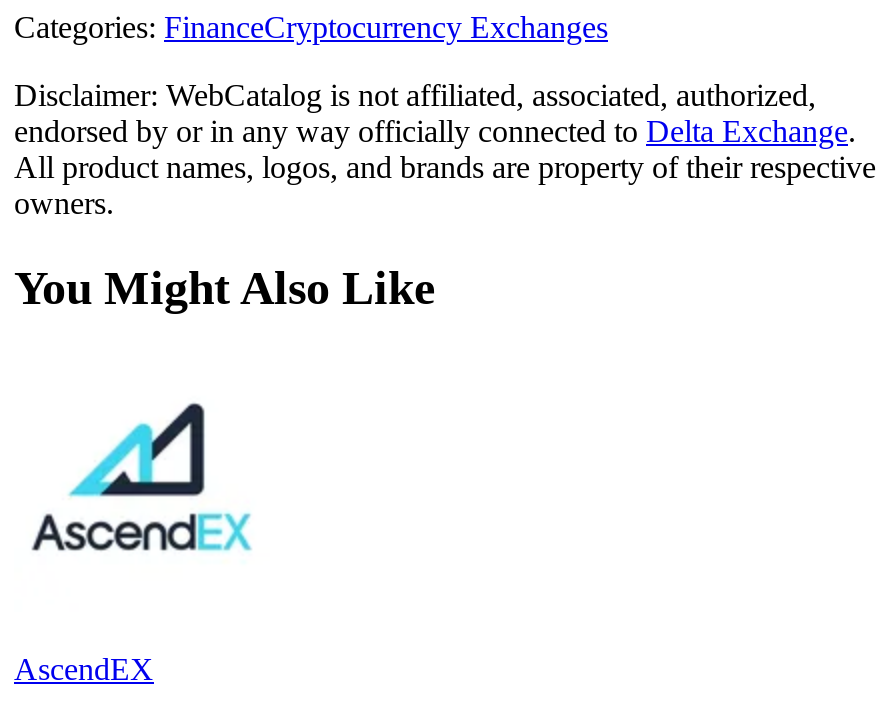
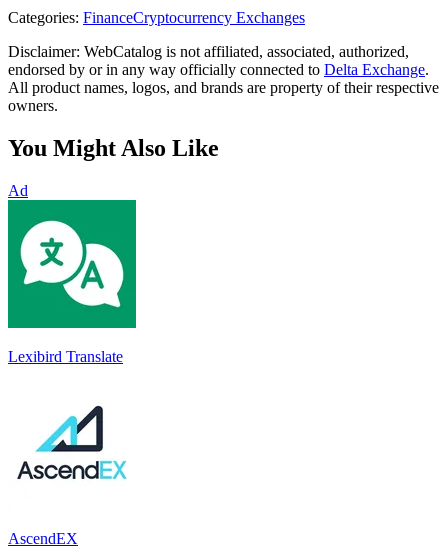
none -> [7,199,137,365] [image] | Lexibird Translate
none -> [8,182,28,199] Ad

